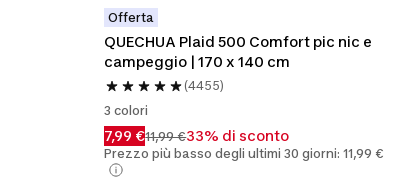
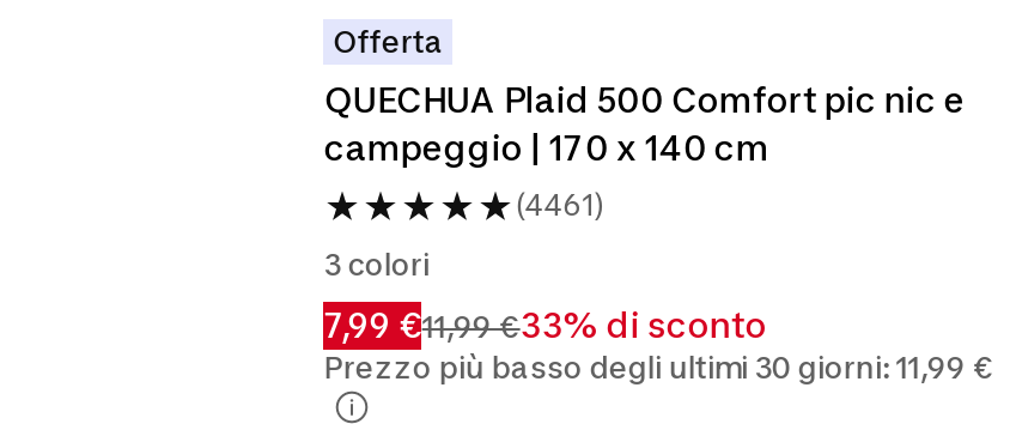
[184,78,224,93] (4455) -> [515,187,604,223] (4461)

